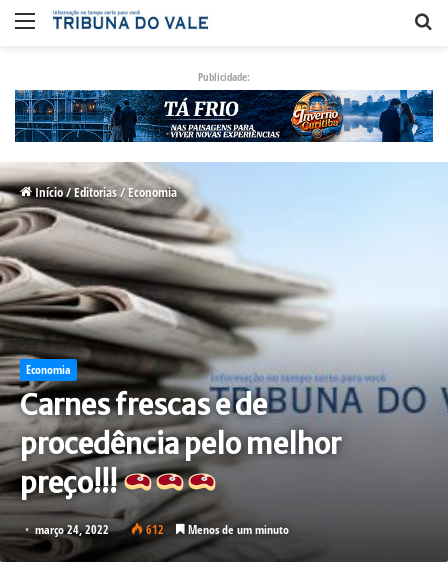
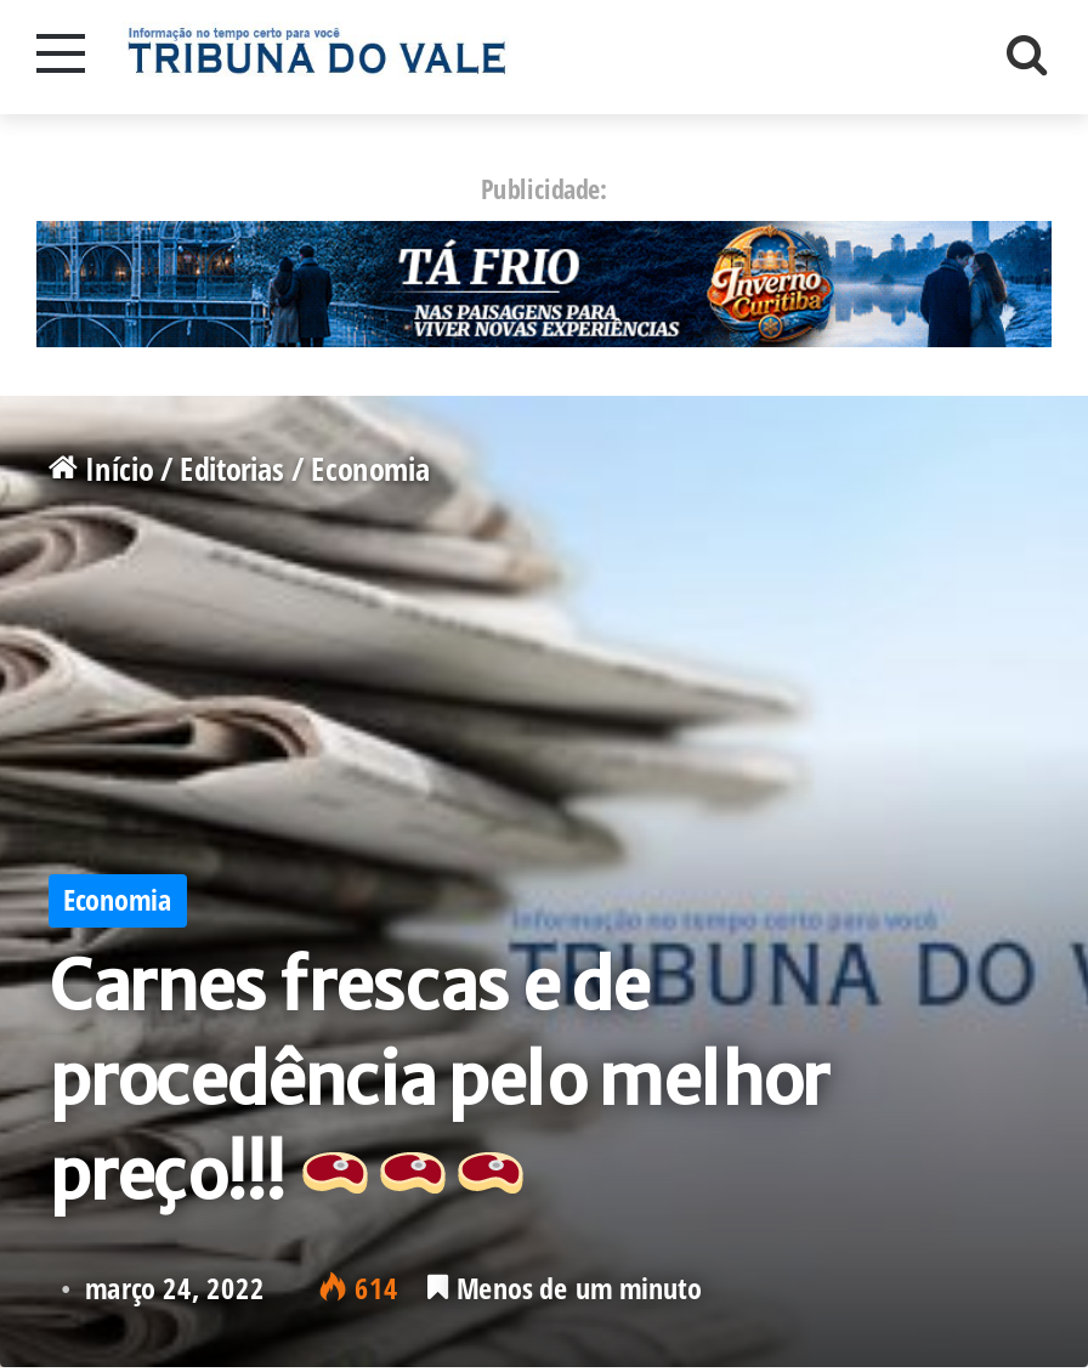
[35,521,289,538] março 24, 2022 612 Menos de um minuto -> [85,1267,702,1308] março 24, 2022 614 Menos de um minuto

